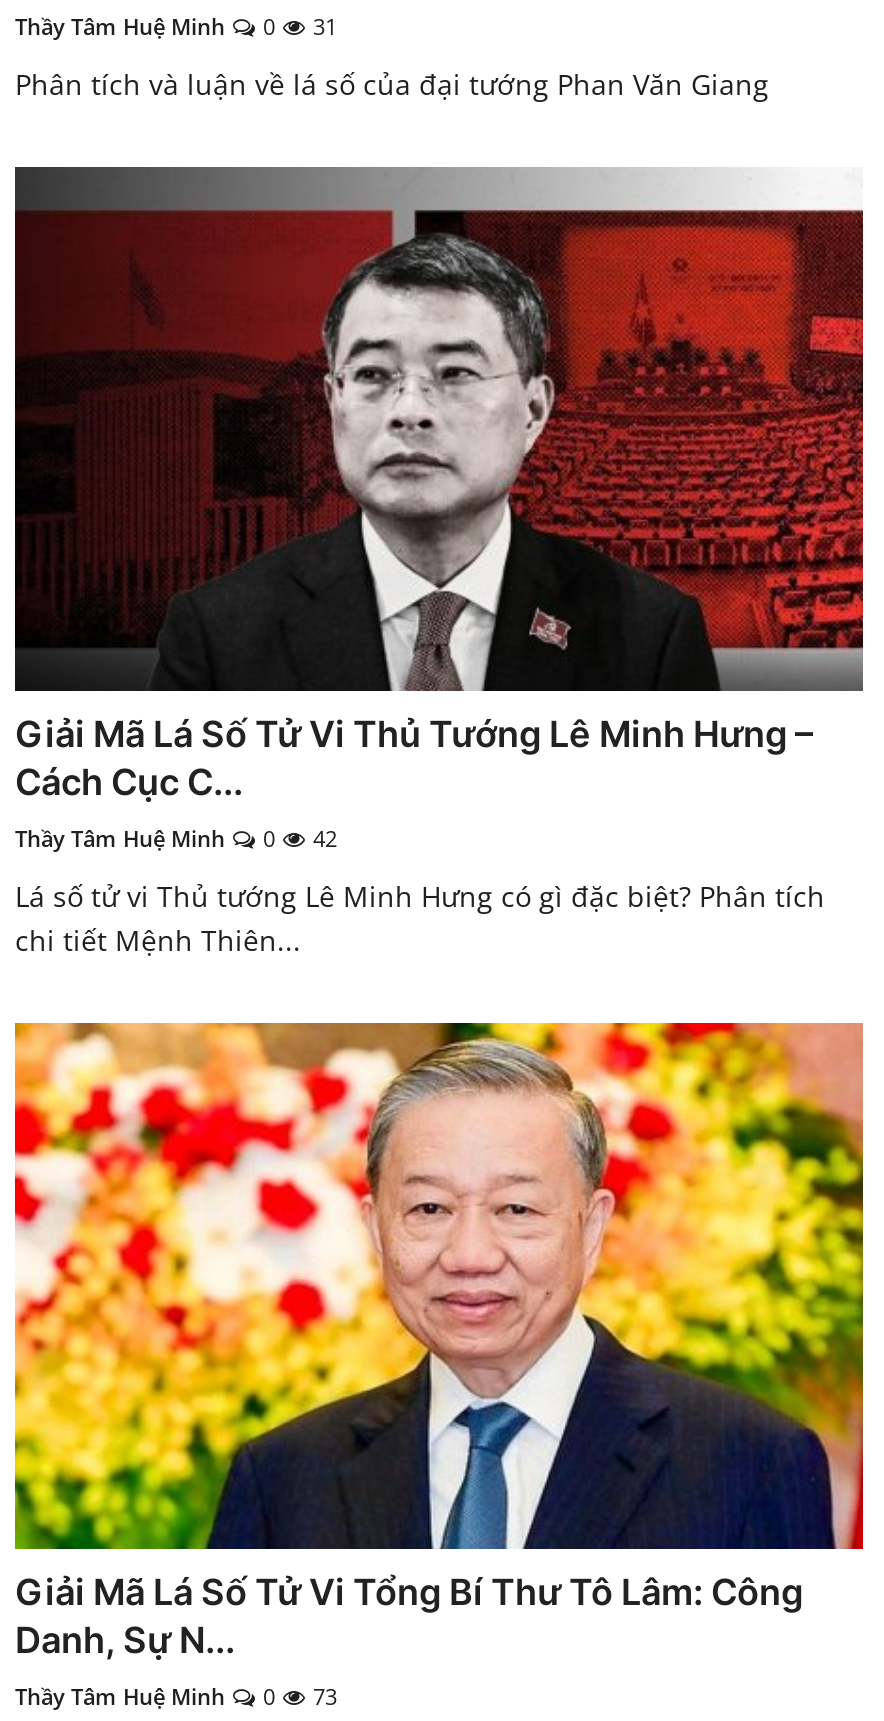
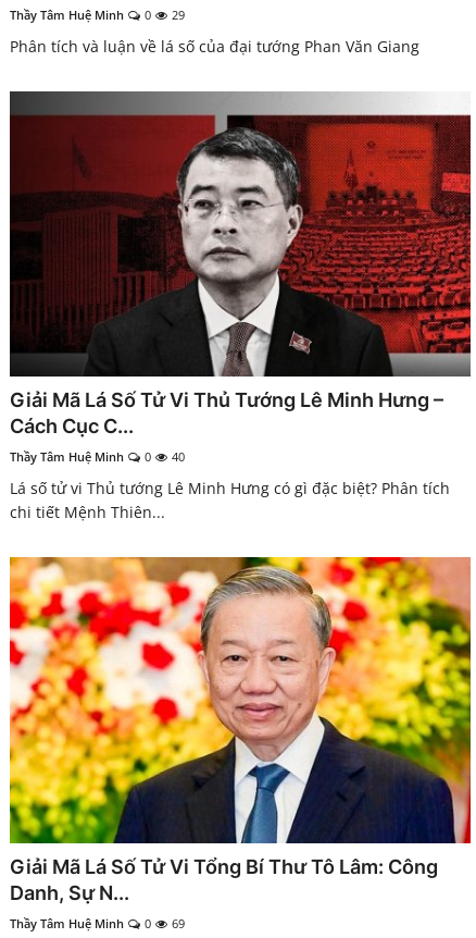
[15,11,337,41] Thầy Tâm Huệ Minh 0 31 -> [10,7,185,23] Thầy Tâm Huệ Minh 0 29
[15,824,337,854] Thầy Tâm Huệ Minh 0 42 -> [10,449,185,465] Thầy Tâm Huệ Minh 0 40
[15,1681,337,1711] Thầy Tâm Huệ Minh 0 73 -> [10,915,185,931] Thầy Tâm Huệ Minh 0 69

